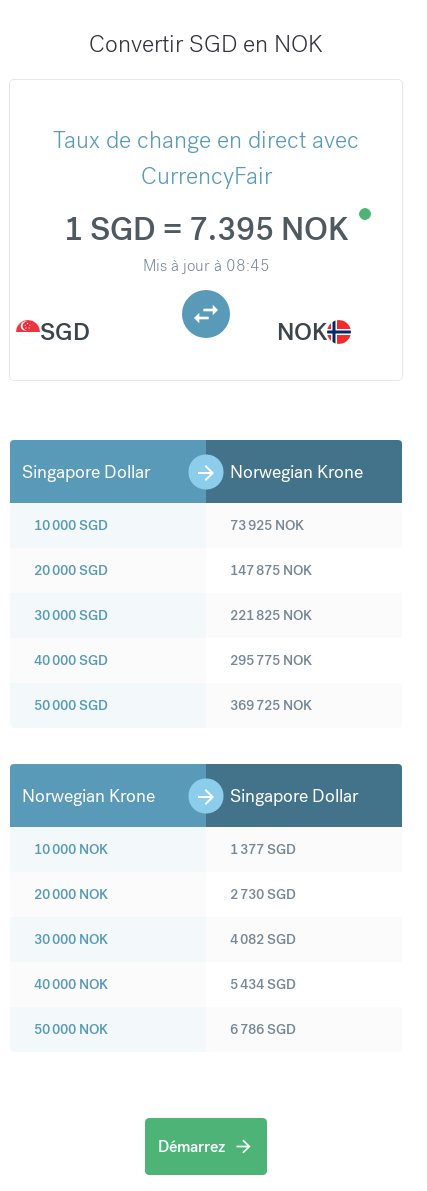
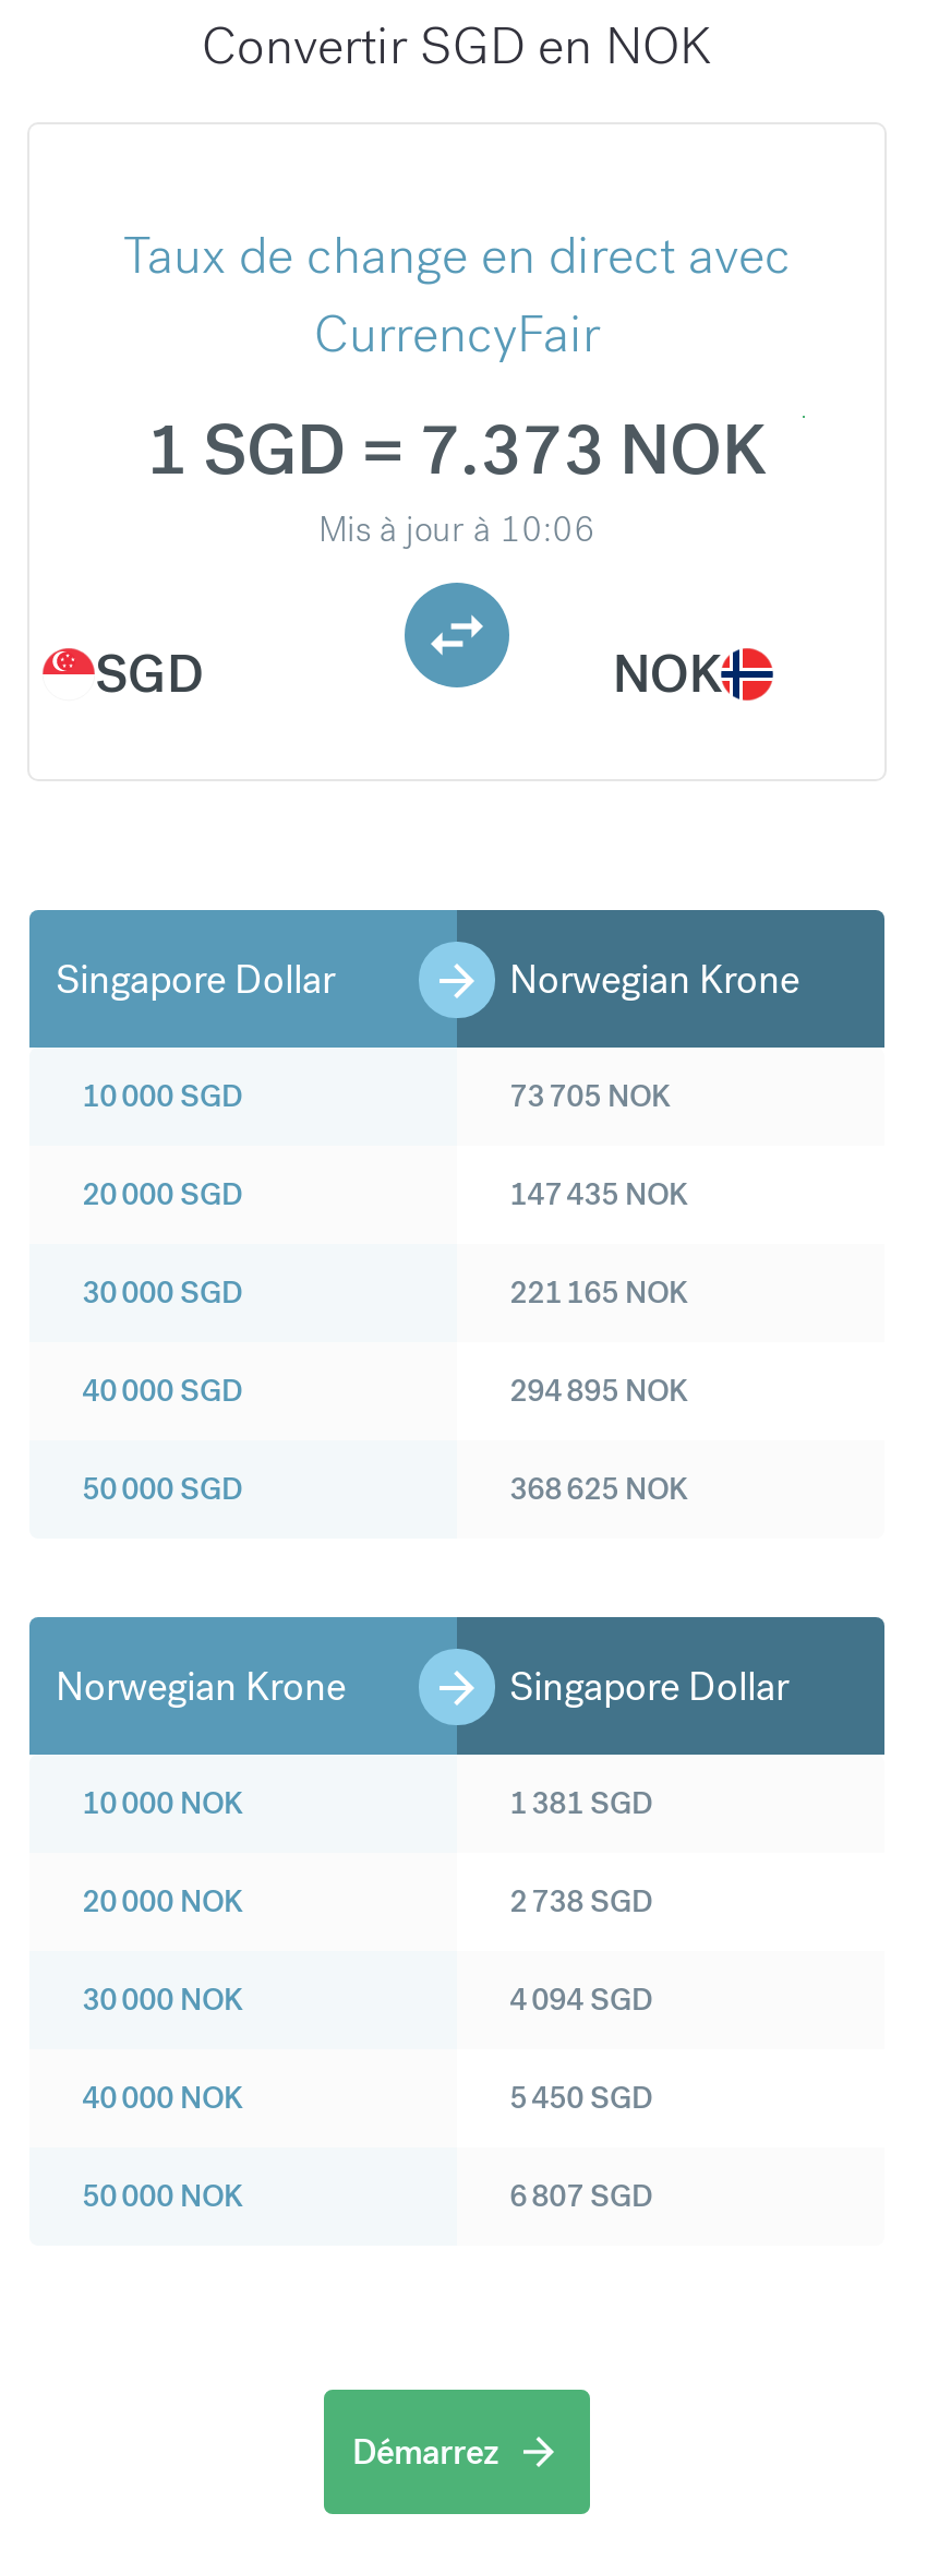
[63,209,348,250] 1 SGD = 7.395 NOK -> [146,406,768,496] 1 SGD = 7.373 NOK
[142,255,269,276] Mis à jour à 08:45 -> [318,507,595,553] Mis à jour à 10:06
[230,516,304,534] 73 925 NOK -> [509,1076,671,1116] 73 705 NOK
[230,561,312,579] 147 875 NOK -> [509,1175,688,1214] 147 435 NOK
[230,606,312,624] 221 825 NOK -> [509,1273,688,1312] 221 165 NOK
[230,651,312,669] 295 775 NOK -> [509,1371,688,1410] 294 895 NOK
[230,696,312,714] 369 725 NOK -> [509,1469,688,1508] 368 625 NOK
[230,840,296,858] 1 377 SGD -> [509,1783,653,1823] 1 381 SGD
[230,885,296,903] 2 730 SGD -> [509,1882,653,1921] 2 738 SGD
[230,930,296,948] 4 082 SGD -> [509,1980,653,2019] 4 094 SGD
[230,975,296,993] 5 434 SGD -> [509,2078,653,2117] 5 450 SGD
[230,1020,296,1038] 6 786 SGD -> [509,2176,653,2216] 6 807 SGD

